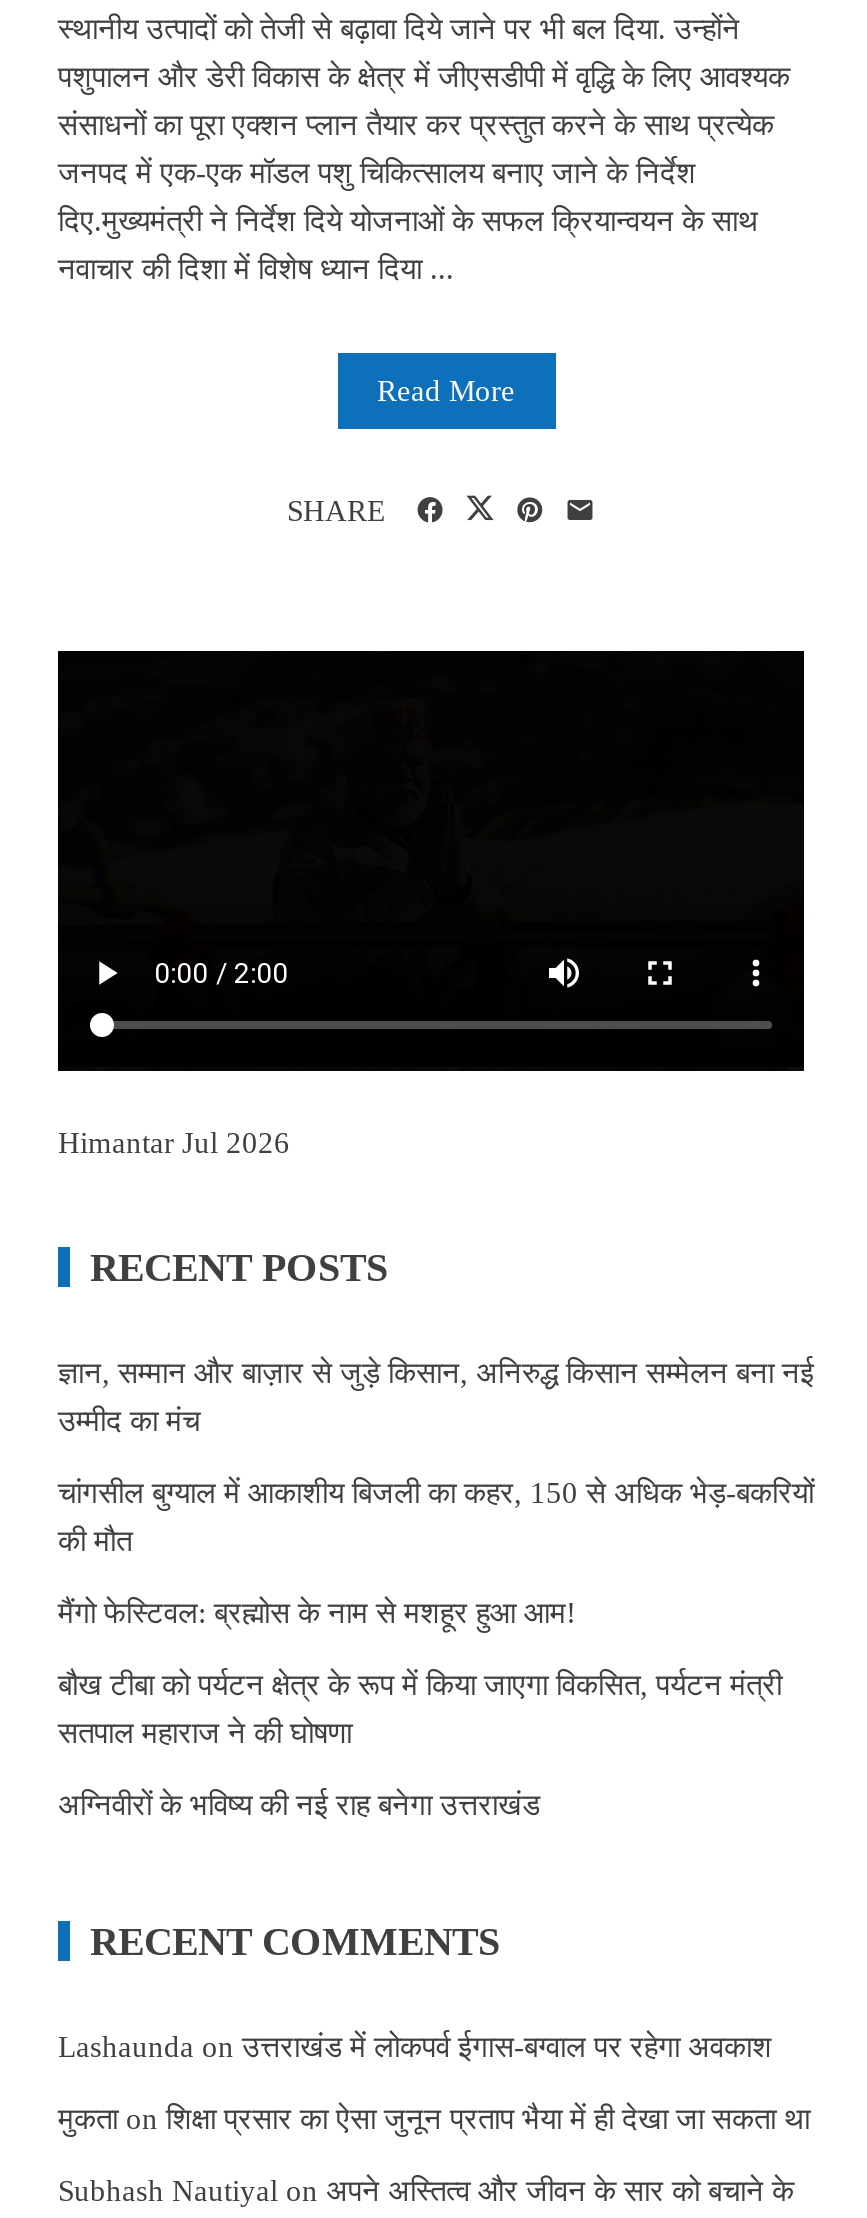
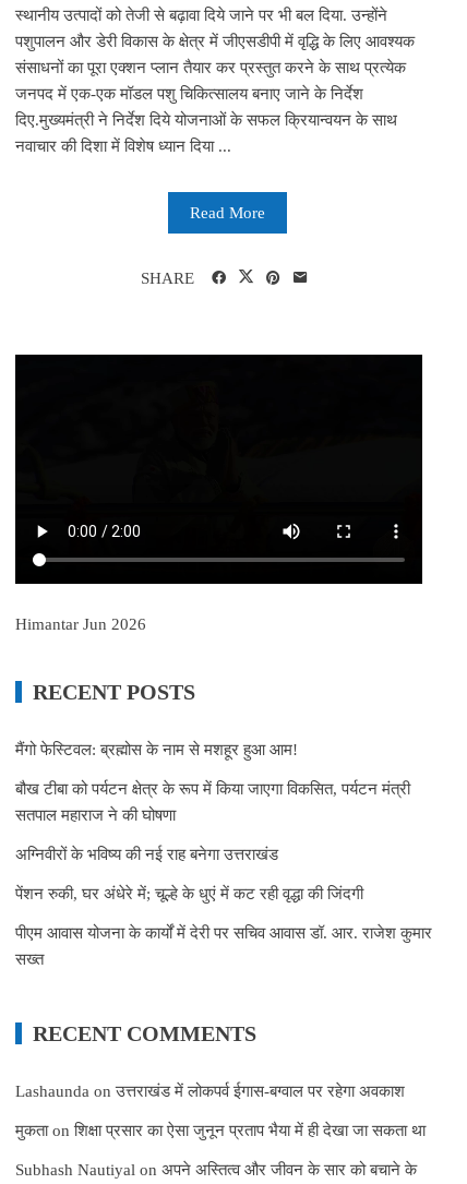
[58,1127,290,1159] Himantar Jul 2026 -> [15,615,146,633] Himantar Jun 2026
[58,1357,814,1557] ज्ञान, सम्मान और बाज़ार से जुड़े किसान, अनिरुद्ध किसान सम्मेलन बना नई | उम्मीद का मंच | चांगसील बुग्याल में आकाशीय बिजली का कहर, 150 से अधिक भेड़-बकरियों | की मौत -> none
moved [58,1597,782,1821] -> [15,741,410,863]: मैंगो फेस्टिवल: ब्रह्मोस के नाम से मशहूर हुआ आम! | बौख टीबा को पर्यटन क्षेत्र के रूप में किया जाएगा विकसित, पर्यटन मंत्री | सतपाल महाराज ने की घोषणा | अग्निवीरों के भविष्य की नई राह बनेगा उत्तराखंड
none -> [15,885,432,968] पेंशन रुकी, घर अंधेरे में; चूल्हे के धुएं में कट रही वृद्धा की जिंदगी | पीएम आवास योजना के कार्यों में देरी पर सचिव आवास डॉ. आर. राजेश कुमार | सख्त

